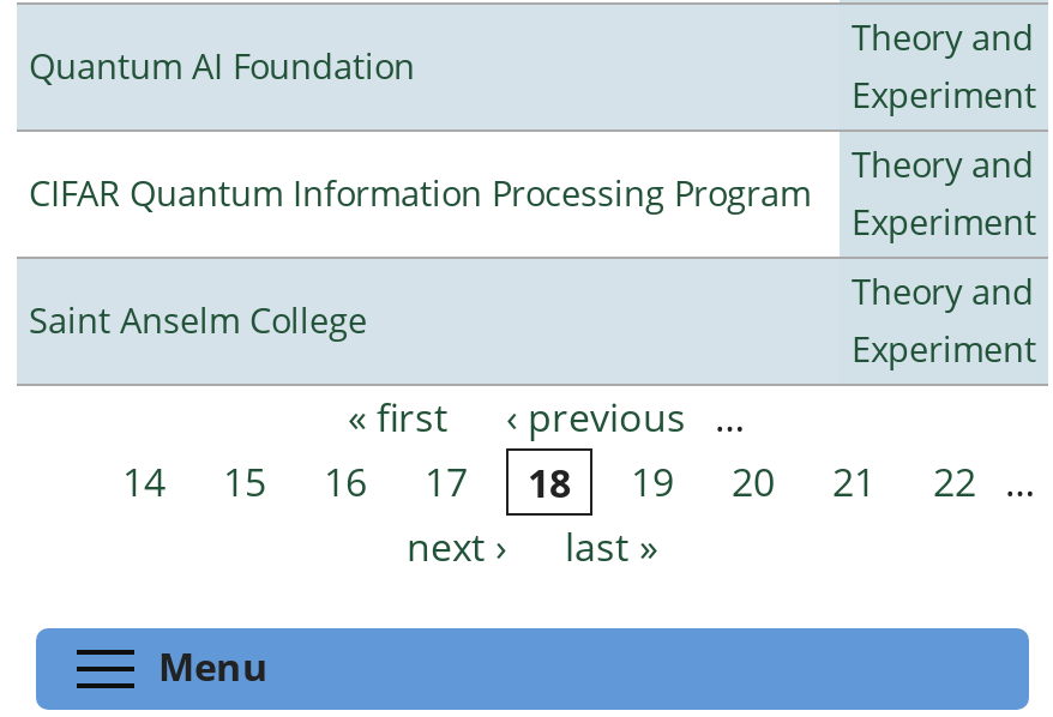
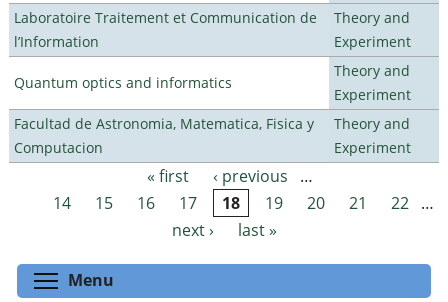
[29,43,415,89] Quantum AI Foundation -> [14,8,317,51] Laboratoire Traitement et Communication de | l’Information
[29,170,811,216] CIFAR Quantum Information Processing Program -> [14,73,232,92] Quantum optics and informatics
[29,297,367,343] Saint Anselm College -> [14,114,314,157] Facultad de Astronomia, Matematica, Fisica y | Computacion

